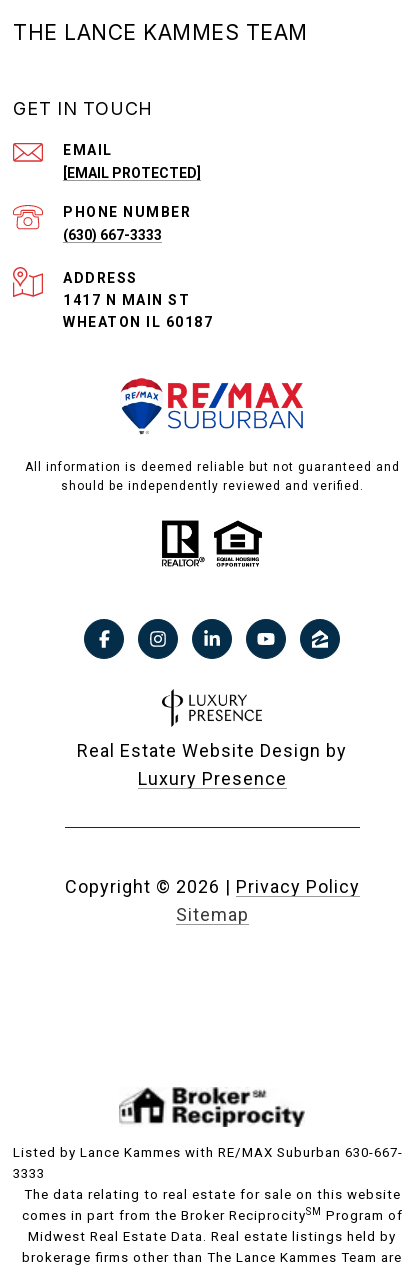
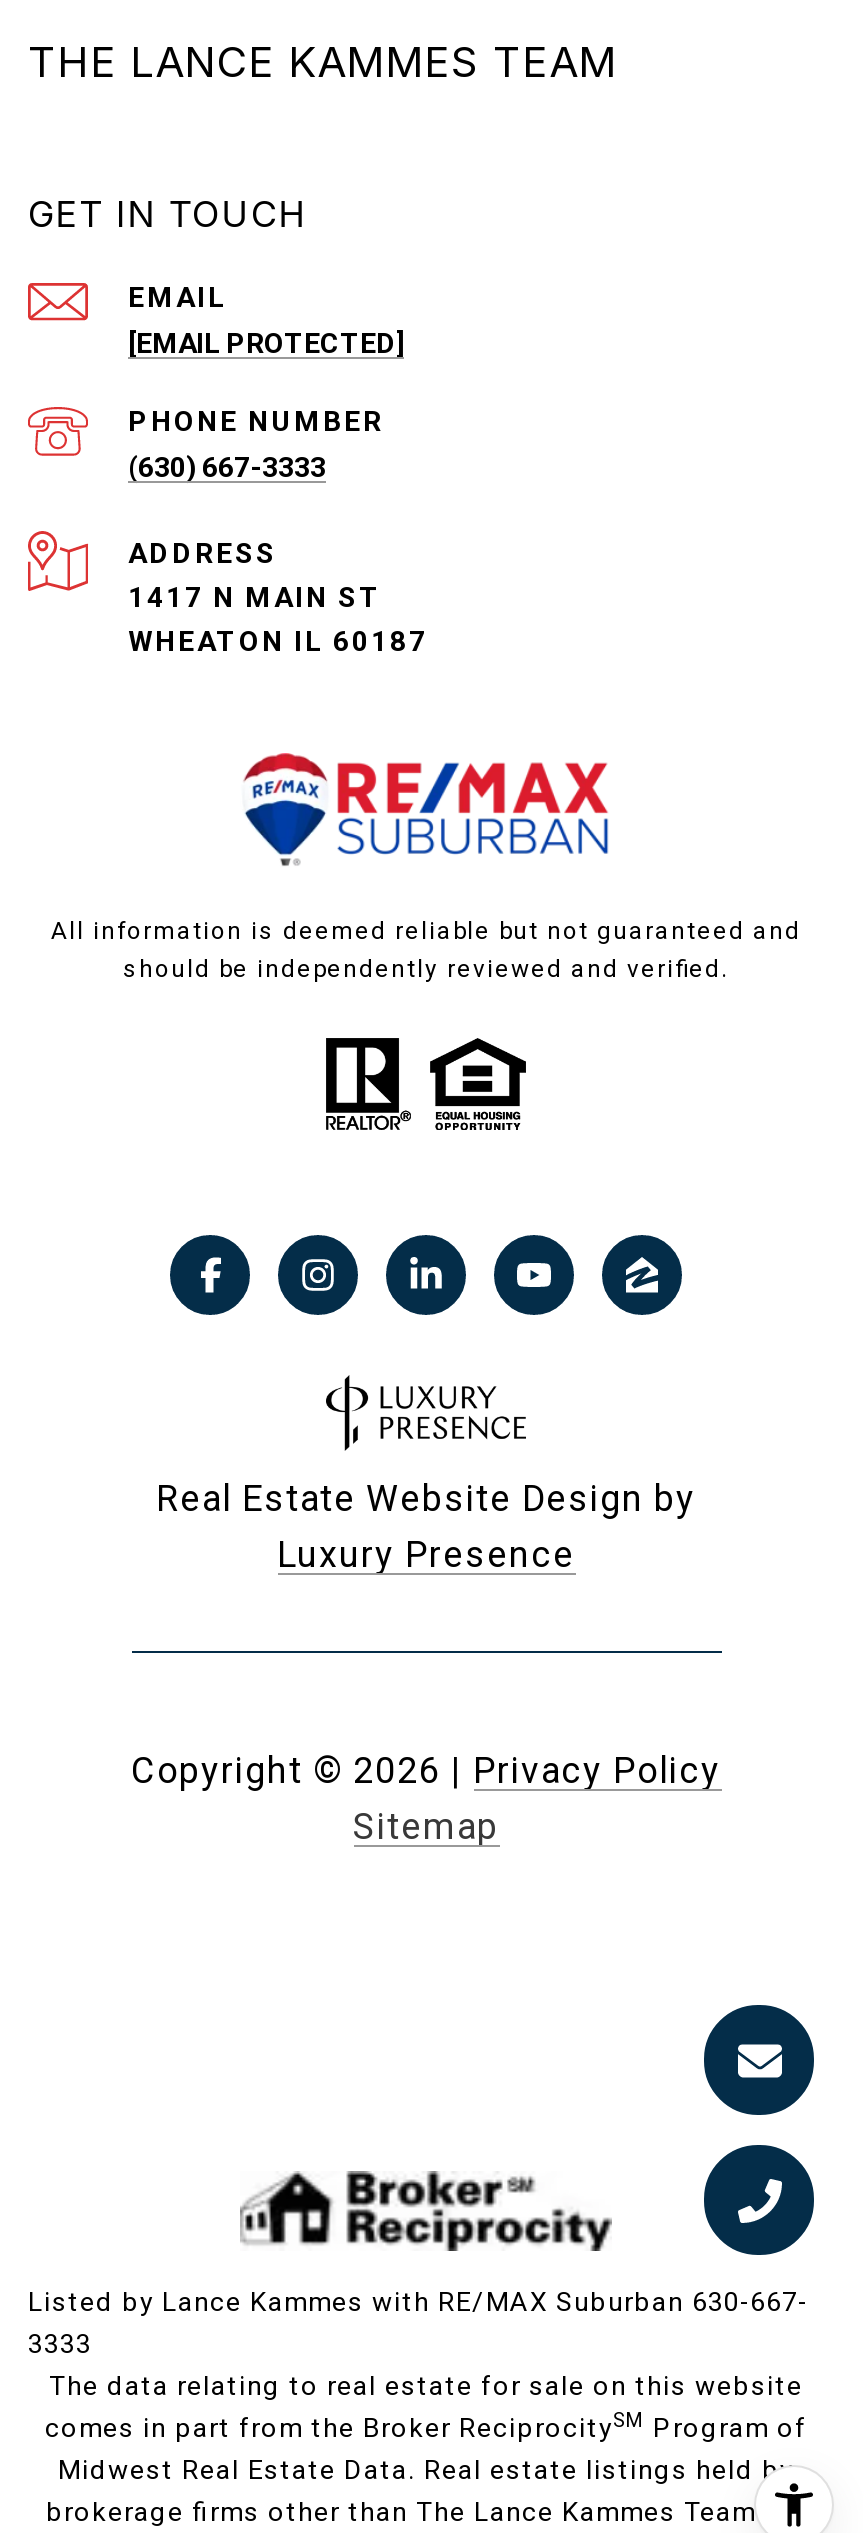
none -> [702,2003,816,2117] [image]
none -> [702,2143,816,2257] [image]

